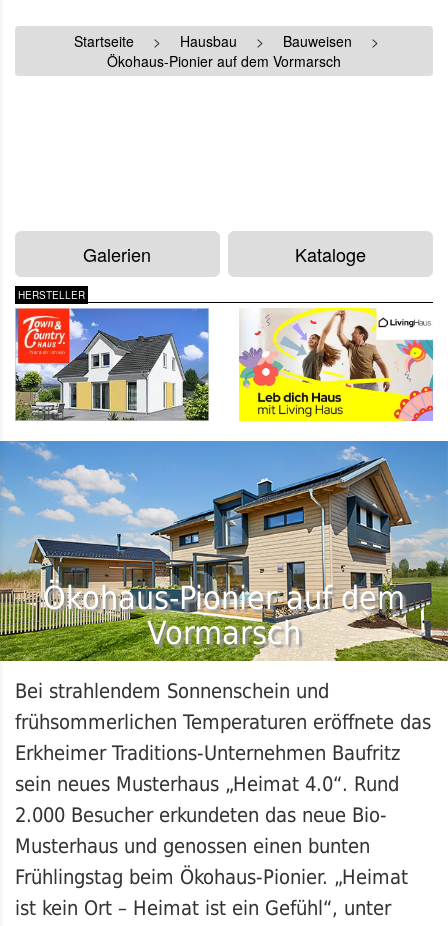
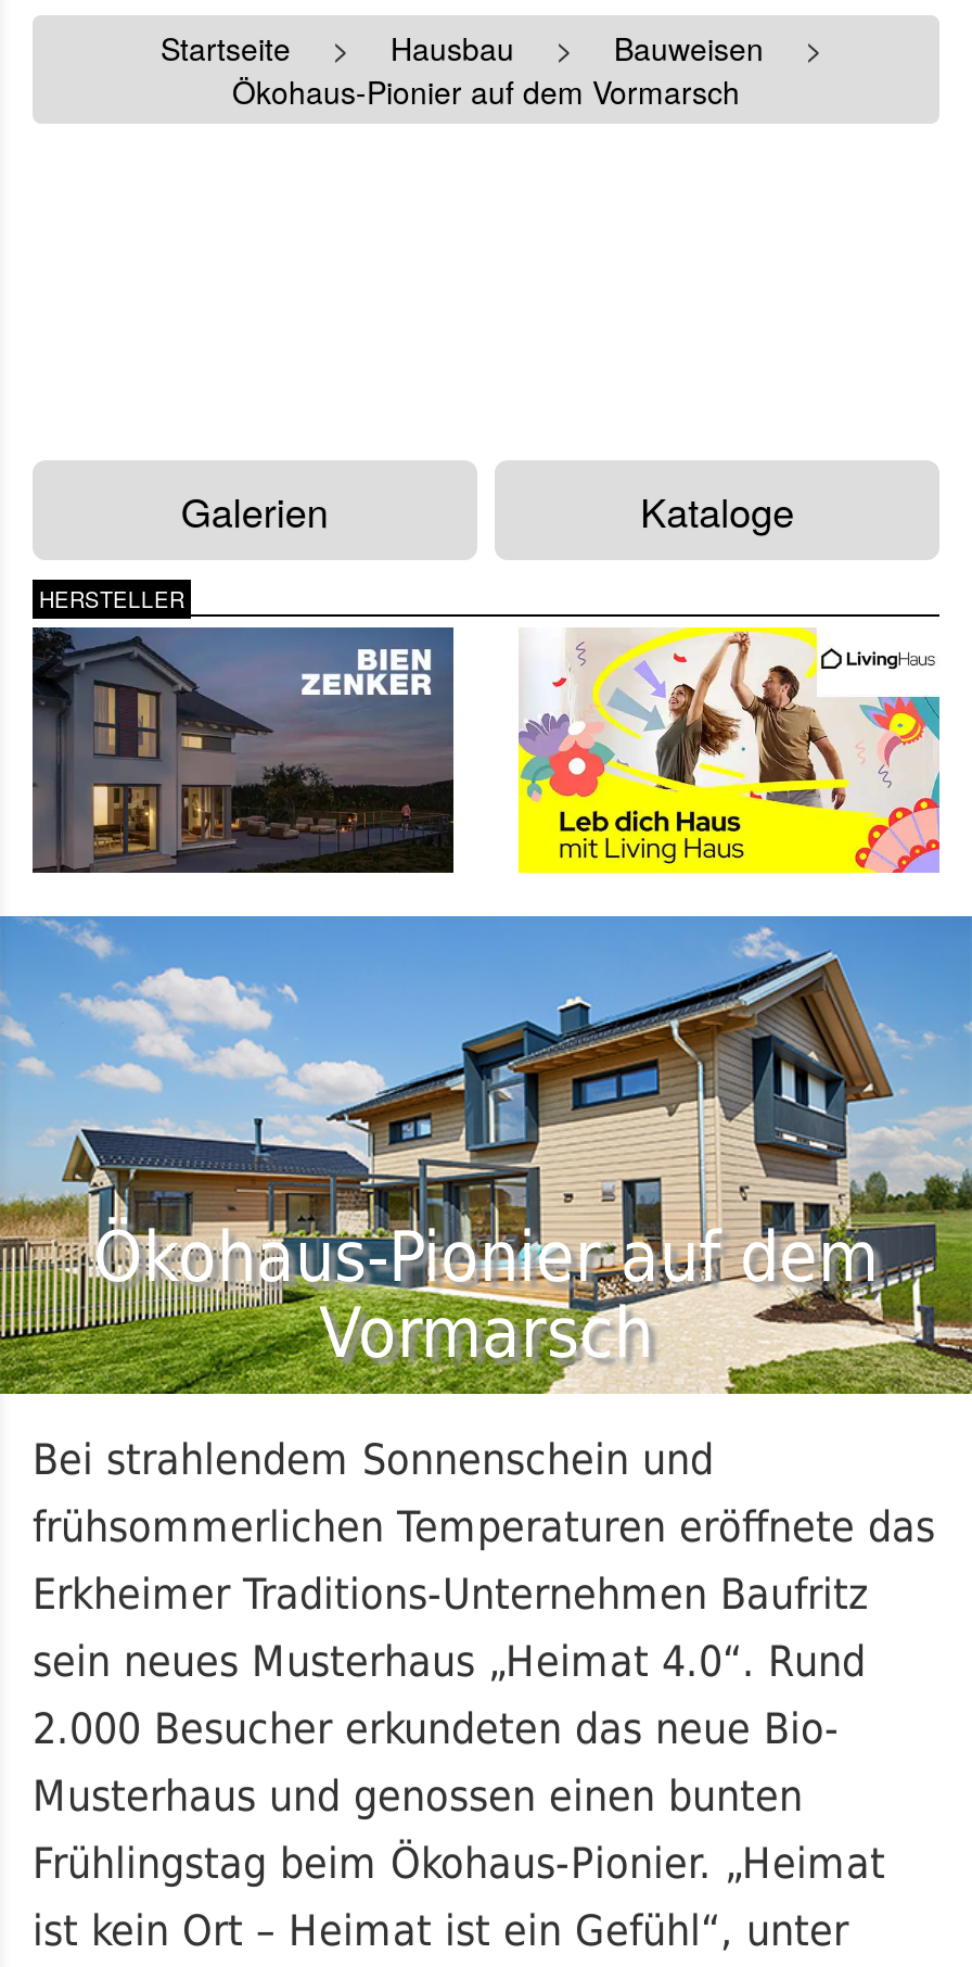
[15,307,210,422] [image] -> [30,625,456,875] [image]

